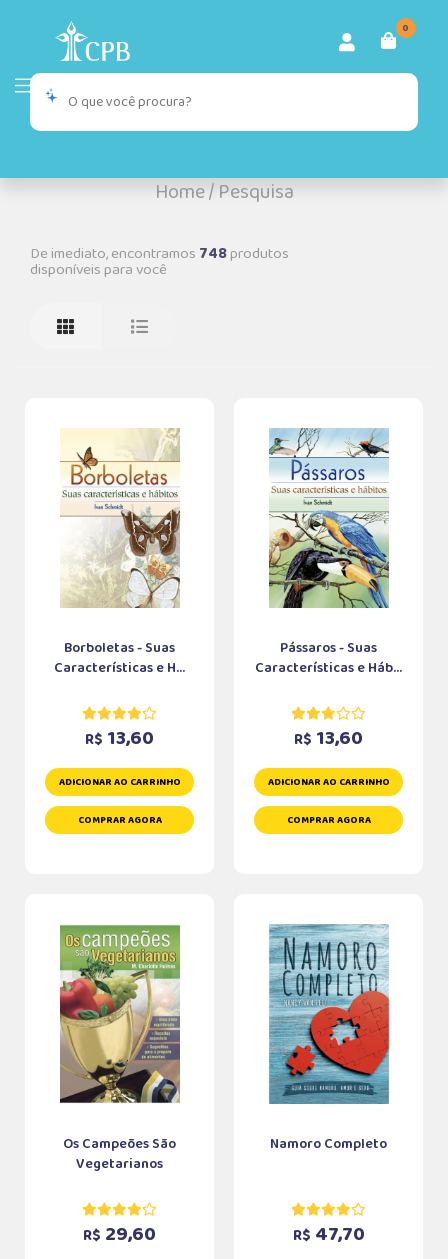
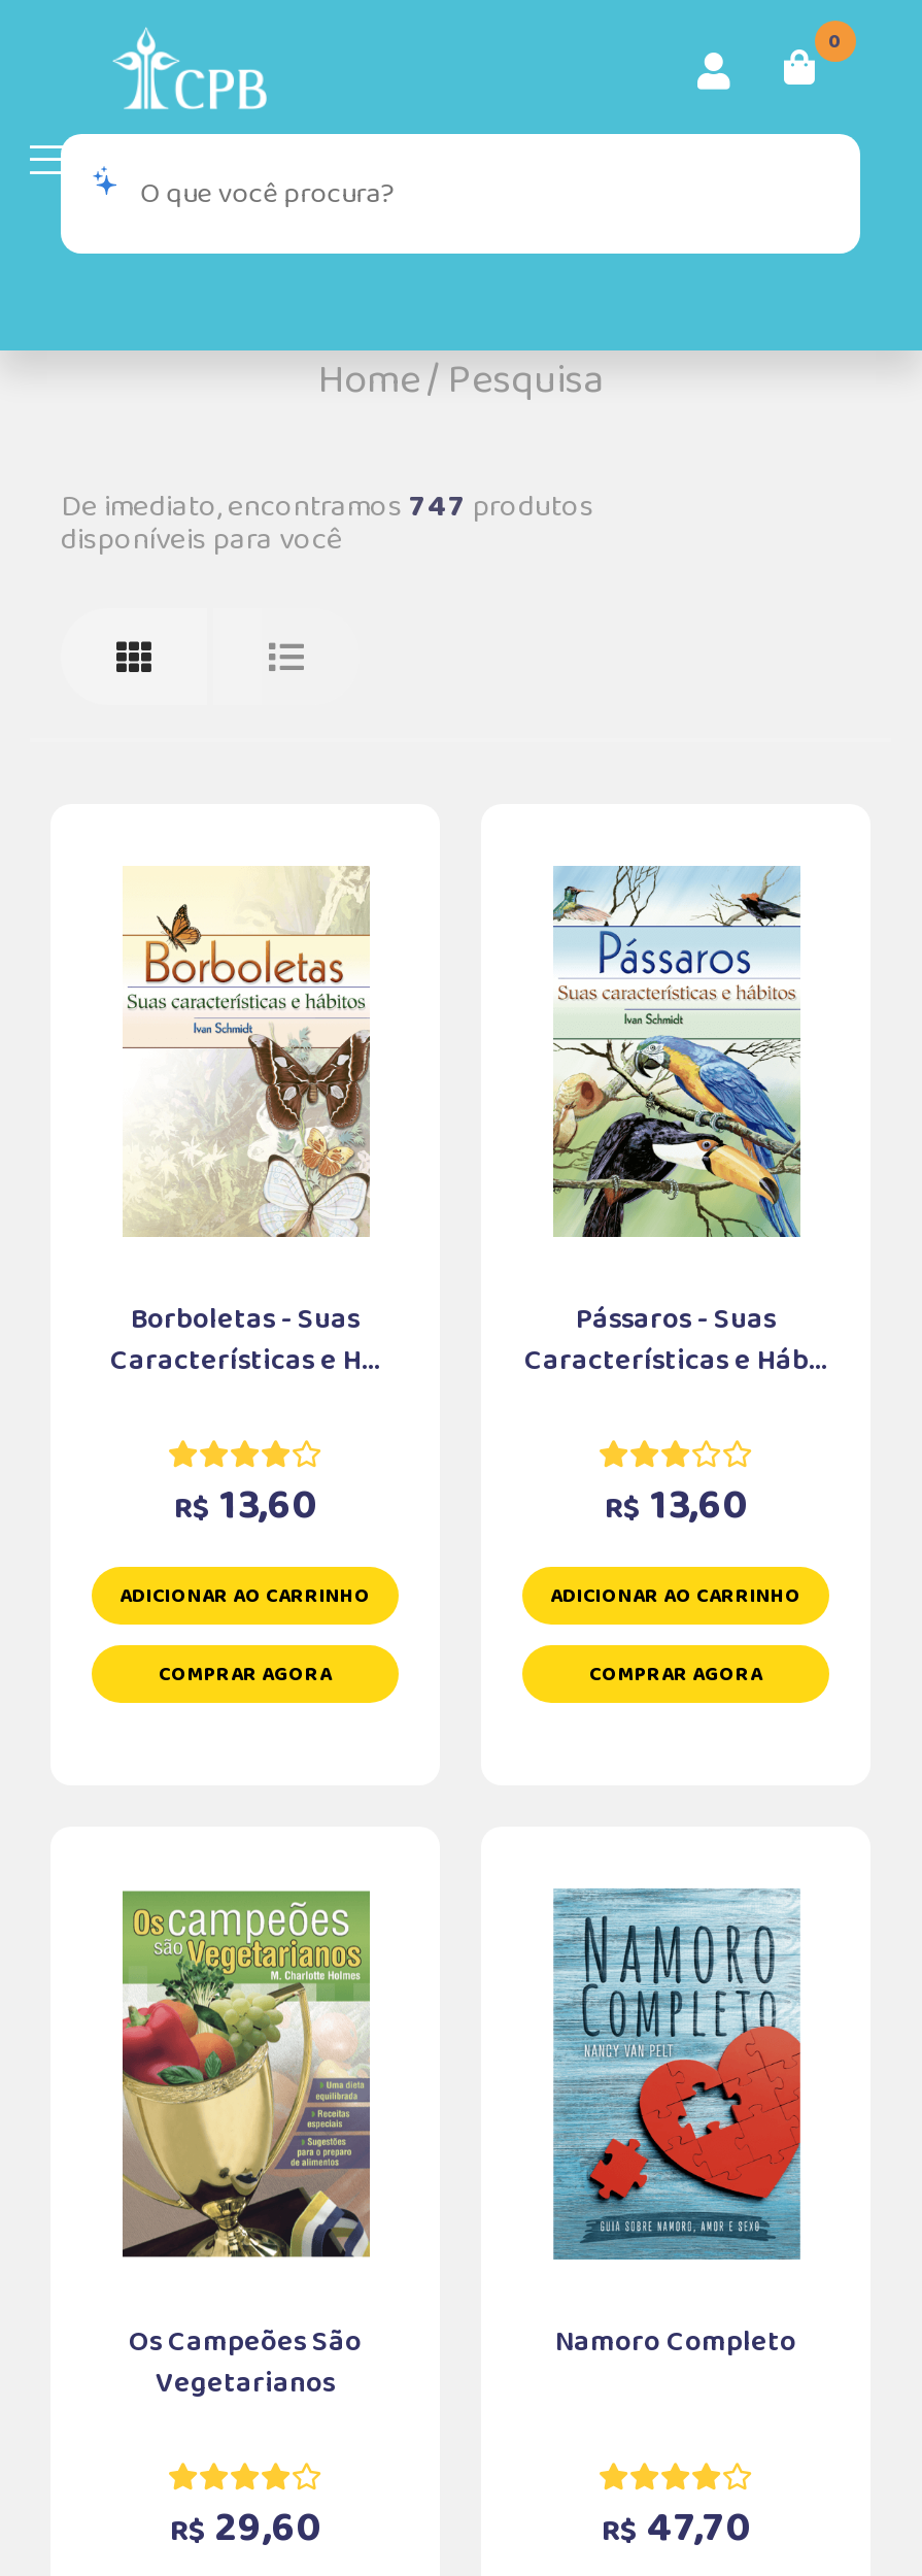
[30,242,289,266] De imediato, encontramos 748 produtos -> [61,482,594,532] De imediato, encontramos 747 produtos

